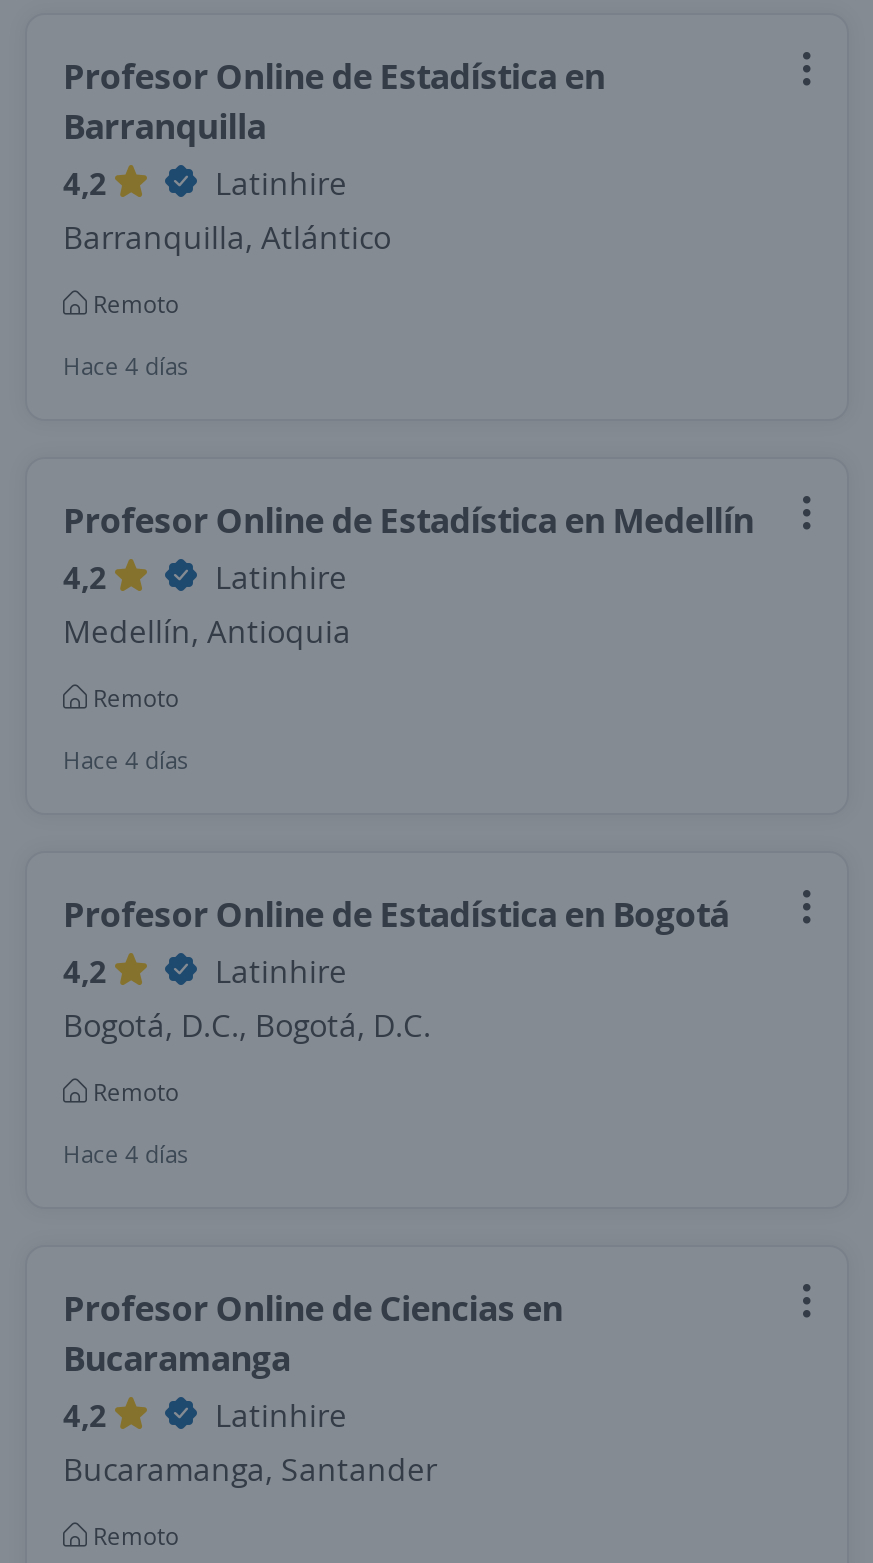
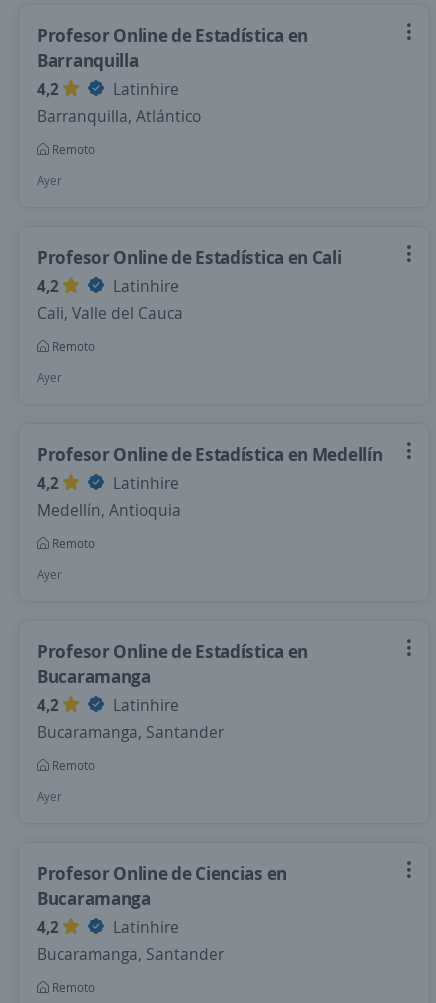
[63,349,189,383] Hace 4 días -> [37,172,342,386] Ayer | Profesor Online de Estadística en Cali | 4,2 | Latinhire | Cali, Valle del Cauca | Remoto | Ayer
[63,743,189,777] Hace 4 días -> [37,566,62,583] Ayer
[63,889,729,937] Profesor Online de Estadística en Bogotá -> [37,639,308,688] Profesor Online de Estadística en | Bucaramanga
[63,1003,431,1047] Bogotá, D.C., Bogotá, D.C. -> [37,721,224,743] Bucaramanga, Santander
[63,1137,189,1171] Hace 4 días -> [37,788,62,805] Ayer

